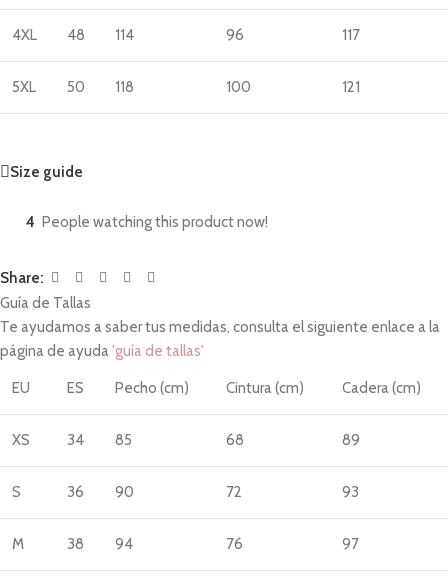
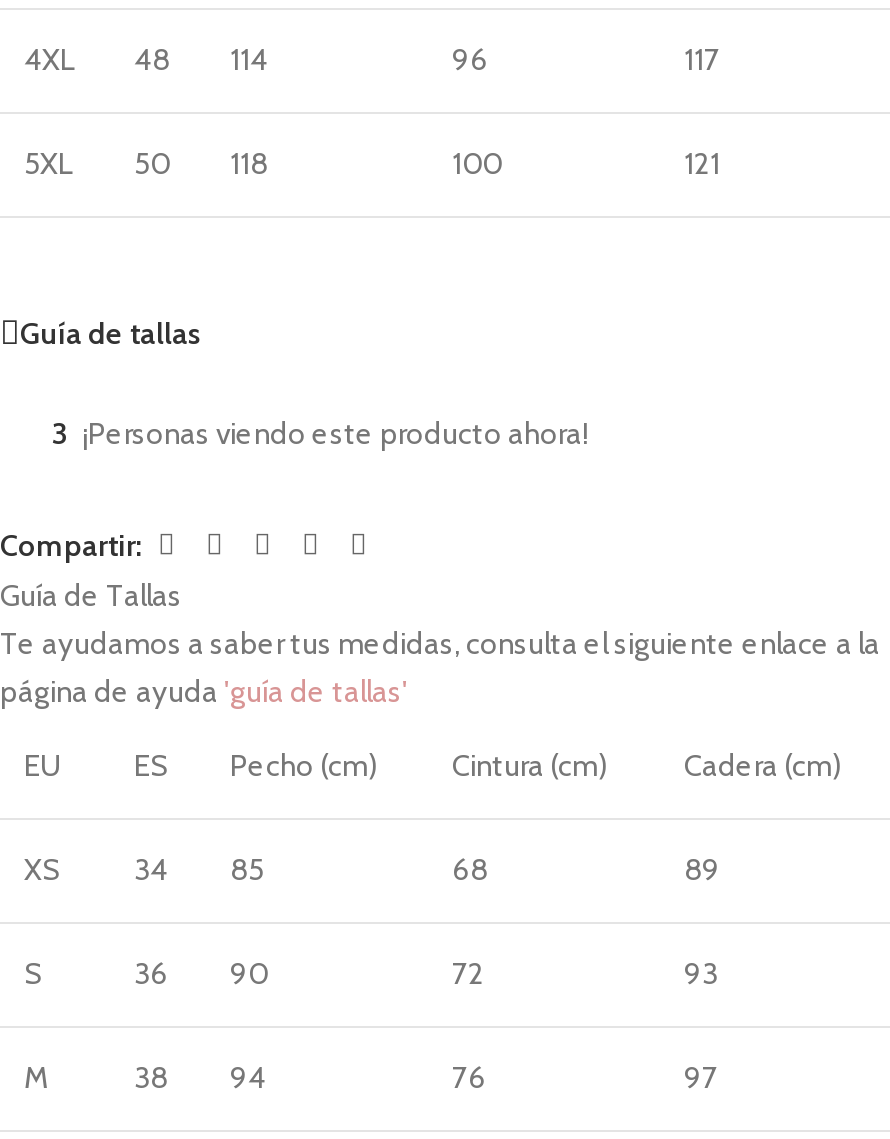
[10,163,83,181] Size guide -> [20,316,202,352] Guía de tallas
[26,213,268,231] 4 People watching this product now! -> [52,417,588,453] 3 ¡Personas viendo este producto ahora!
[0,269,43,287] Share: -> [0,528,142,564] Compartir:

